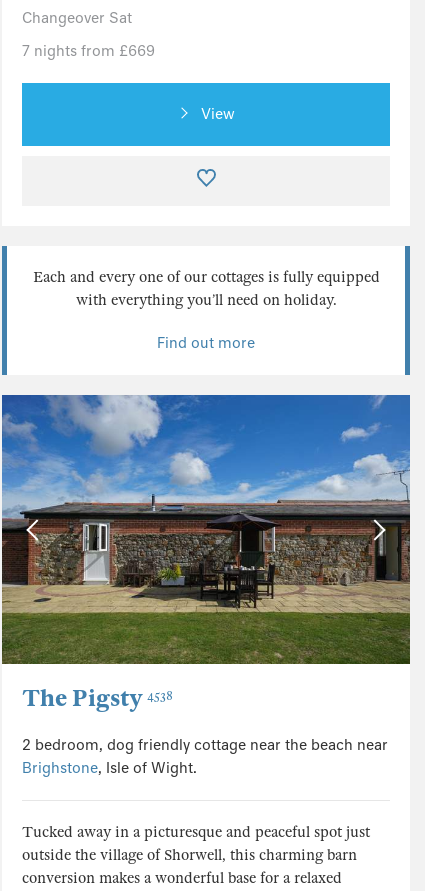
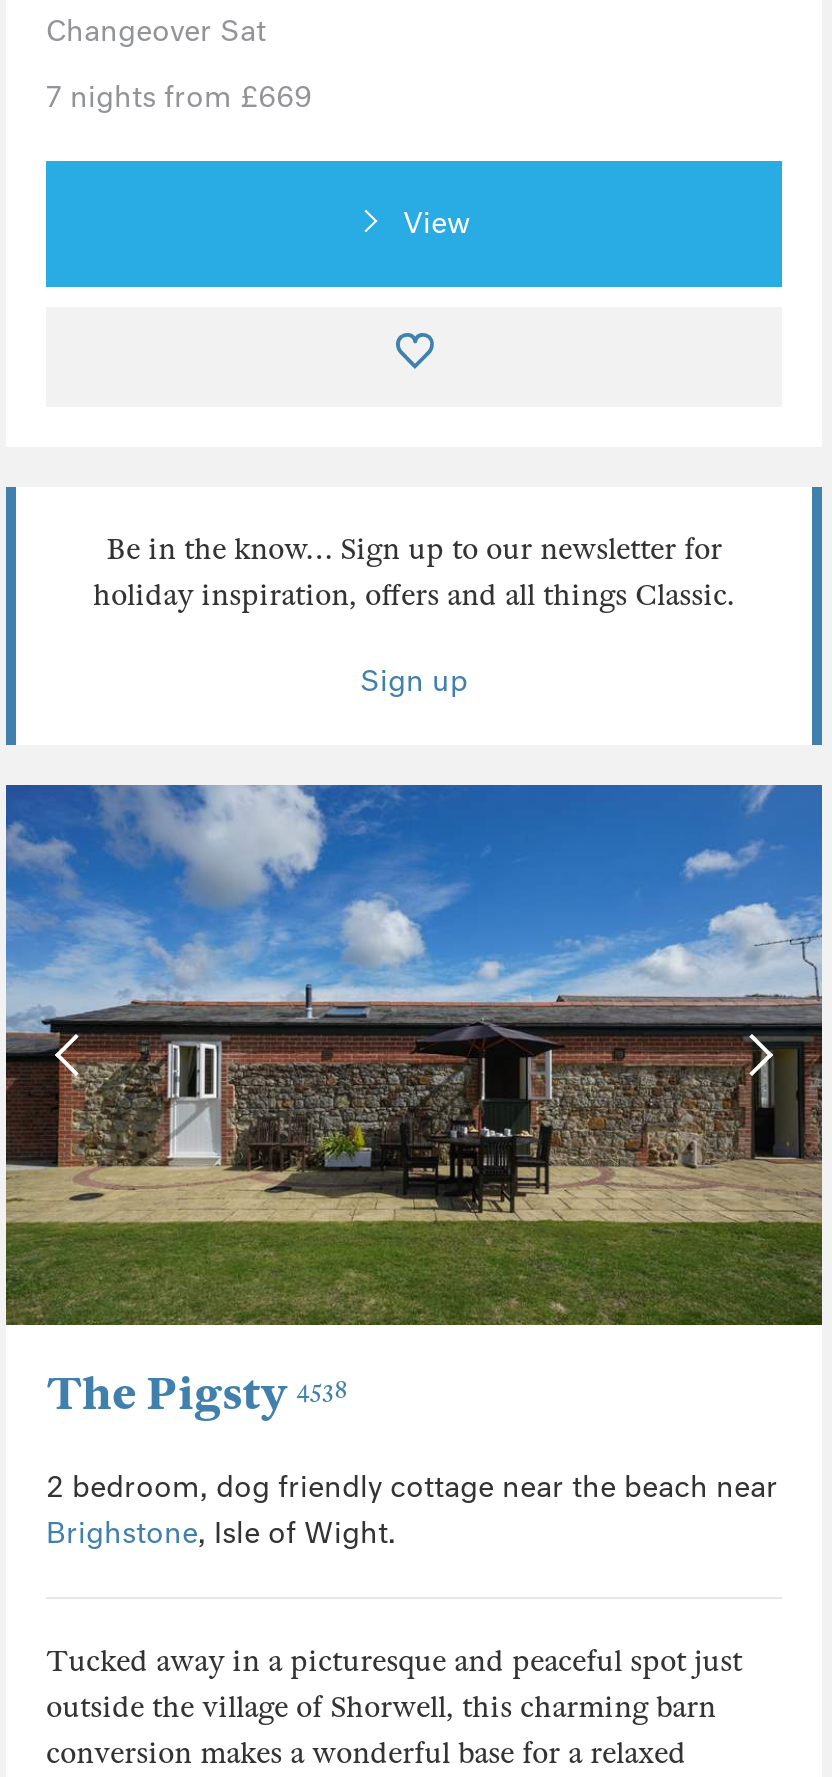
[32,268,379,309] Each and every one of our cottages is fully equipped | with everything you’ll need on holiday. -> [93,532,735,614] Be in the know… Sign up to our newsletter for | holiday inspiration, offers and all things Classic.
[157,334,255,352] Find out more -> [360,664,468,700] Sign up

